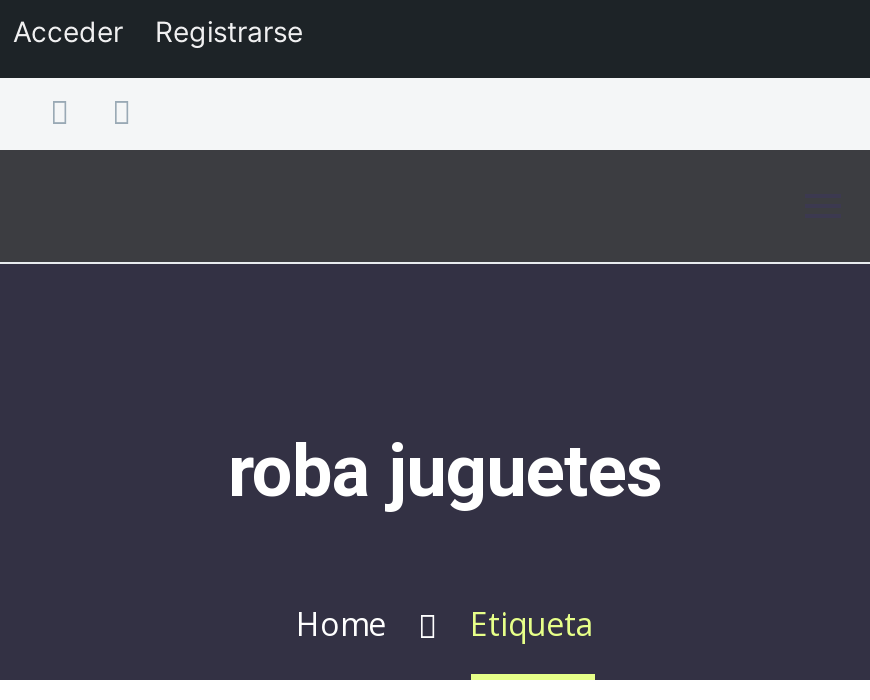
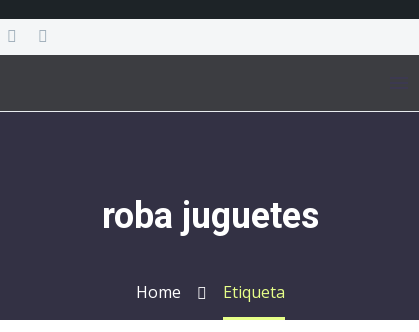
[13,14,303,48] Acceder | Registrarse -> none

